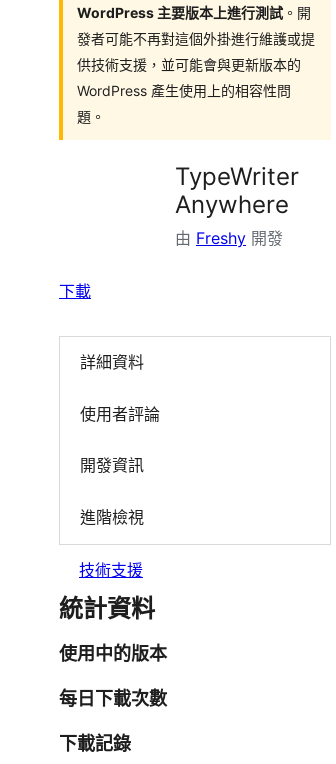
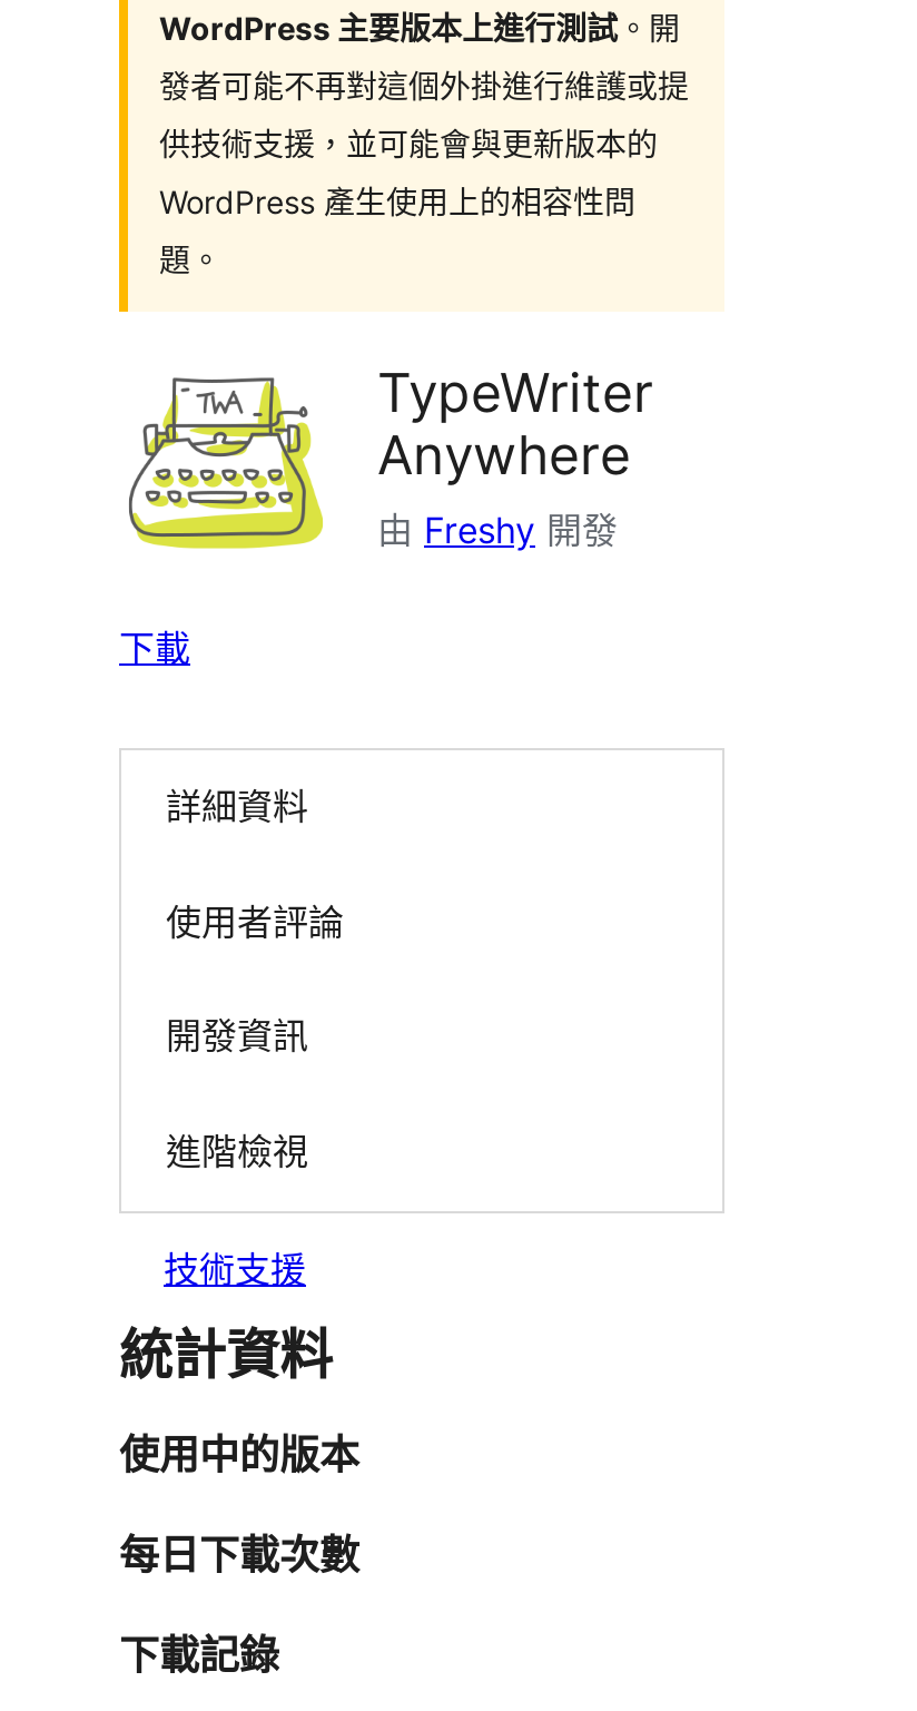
none -> [126,376,326,552] [image]

